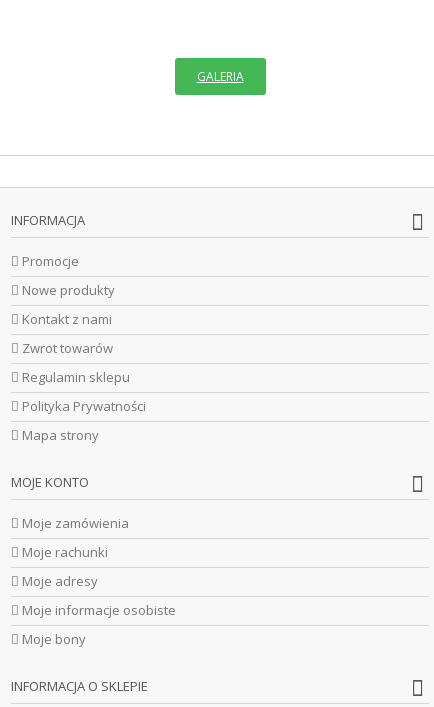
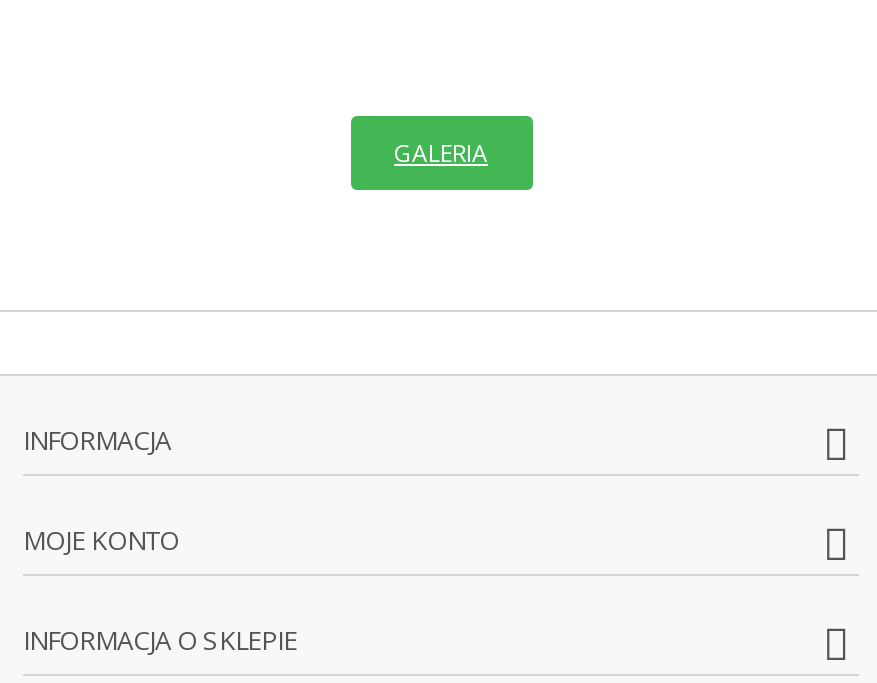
[22,252,146,444] Promocje | Nowe produkty | Kontakt z nami | Zwrot towarów | Regulamin sklepu | Polityka Prywatności | Mapa strony -> none
[22,514,176,648] Moje zamówienia | Moje rachunki | Moje adresy | Moje informacje osobiste | Moje bony -> none

